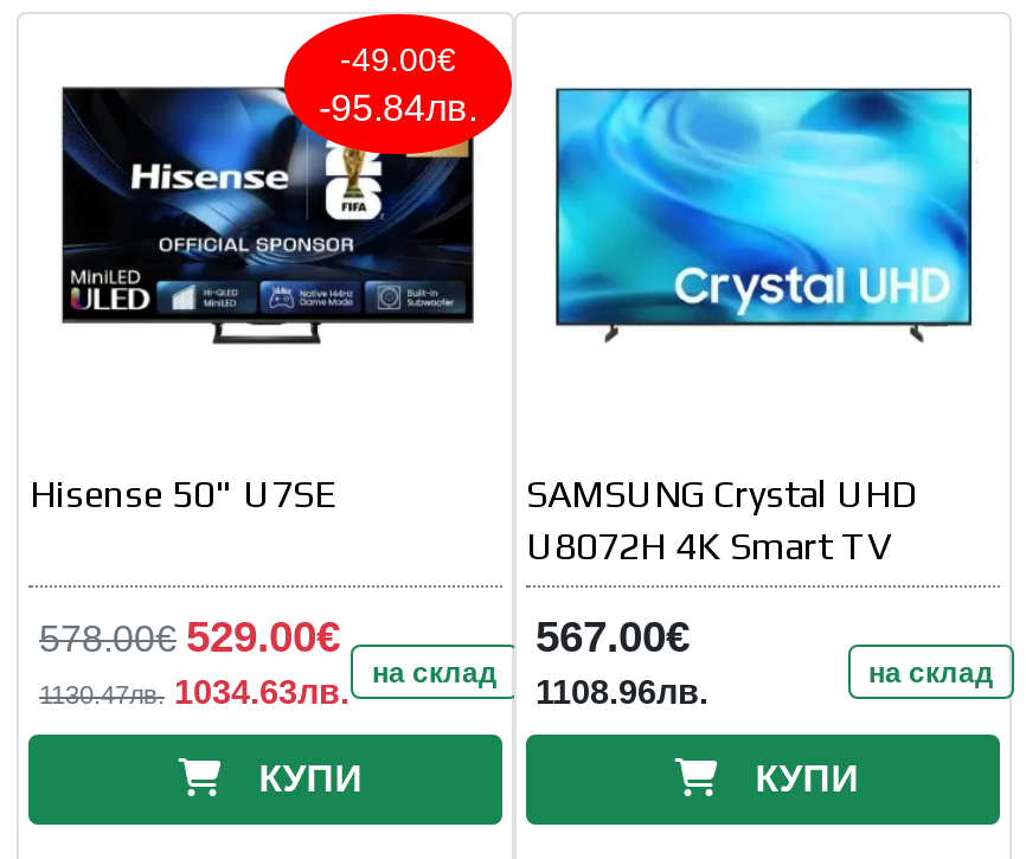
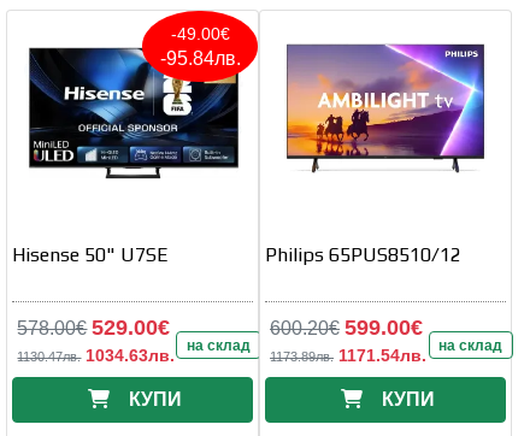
[552,81,974,344] [image] -> [279,43,491,177] [image]
[526,471,917,568] SAMSUNG Crystal UHD | U8072H 4K Smart TV -> [265,243,461,266] Philips 65PUS8510/12
[536,610,708,710] 567.00€ | 1108.96лв. -> [270,314,426,364] 600.20€ 599.00€ | 1173.89лв. 1171.54лв.

